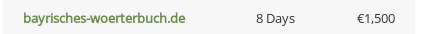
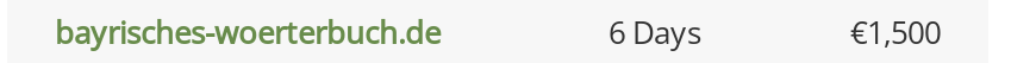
[255,8,294,26] 8 Days -> [609,10,701,52] 6 Days

